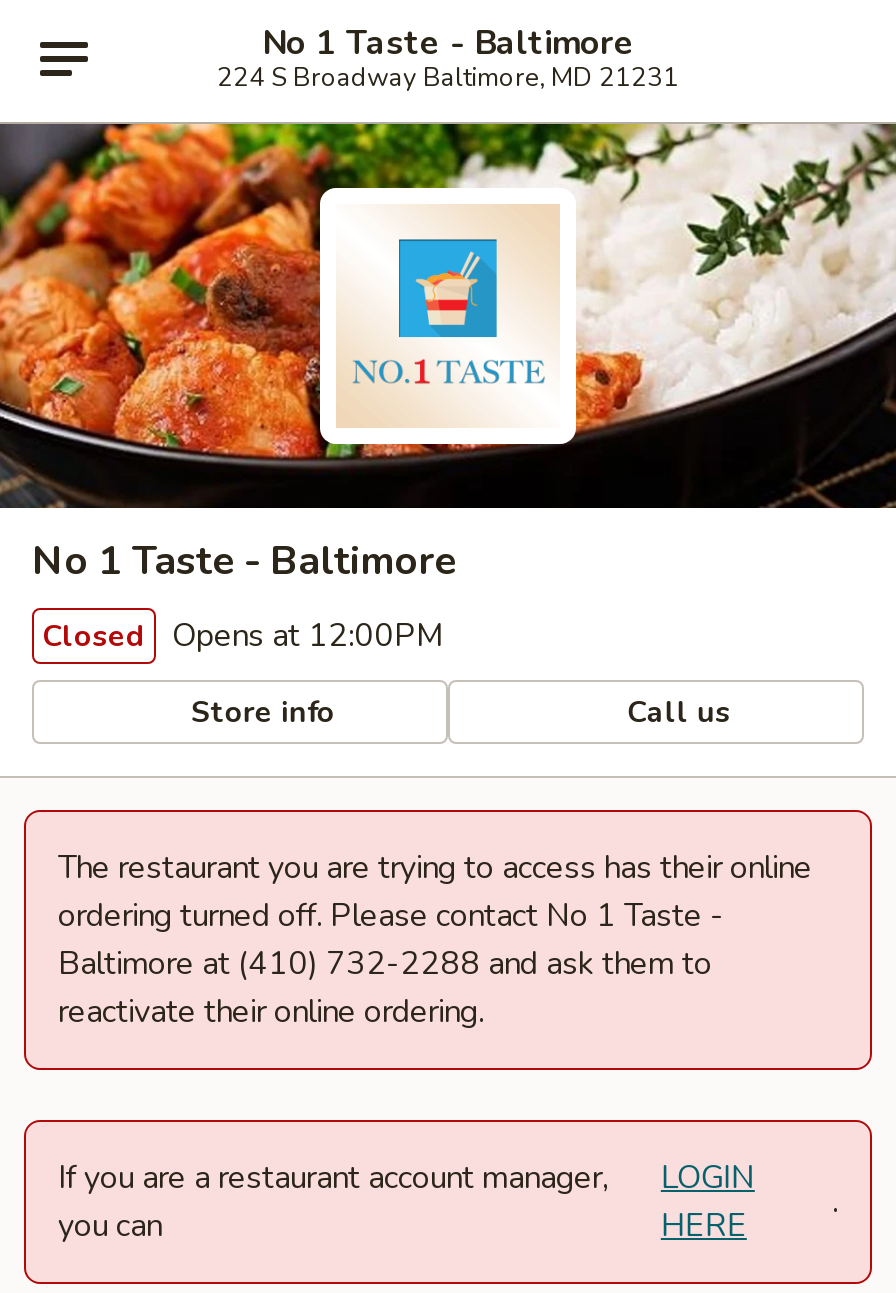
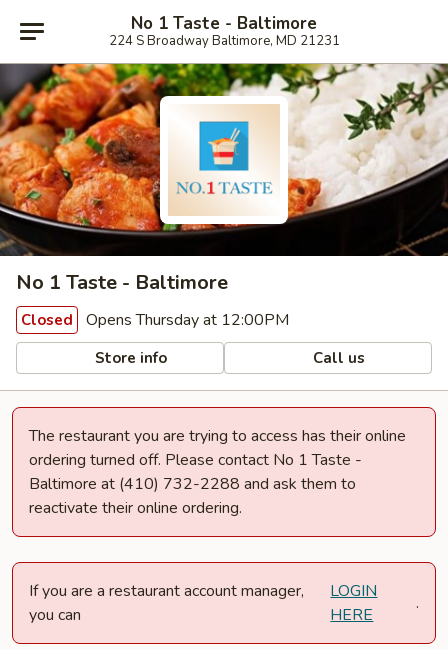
[42,614,444,658] Closed Opens at 12:00PM -> [21,309,289,331] Closed Opens Thursday at 12:00PM

